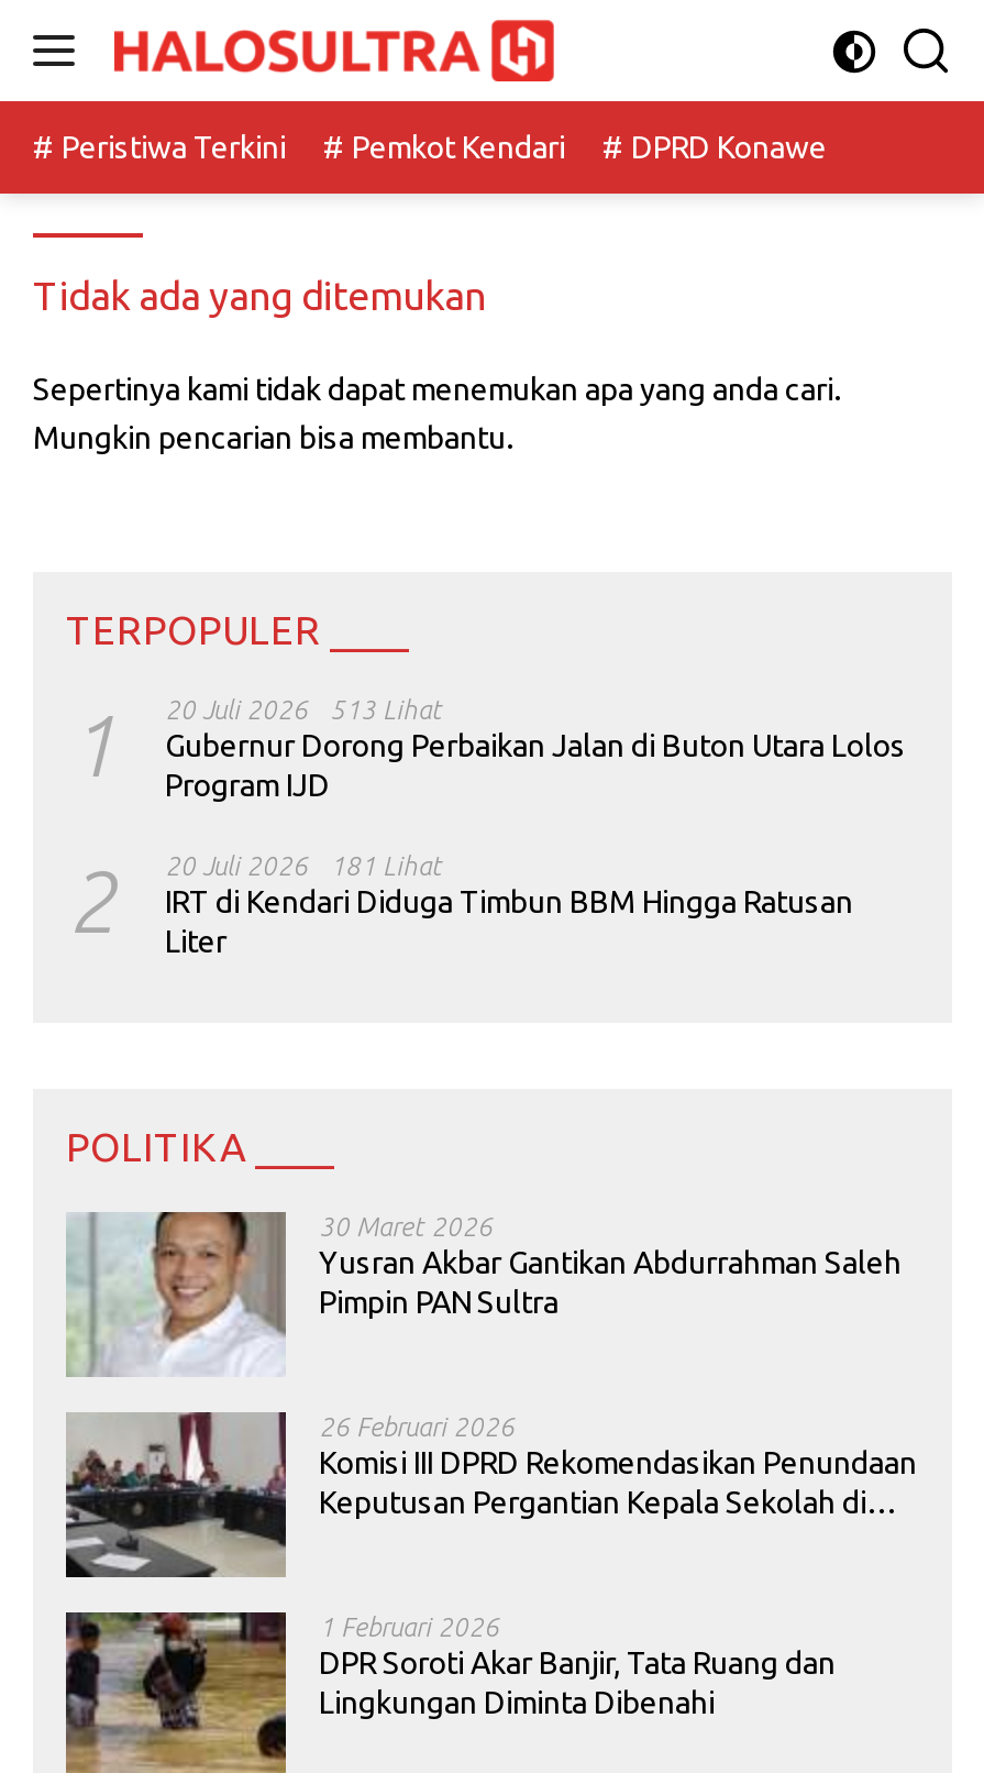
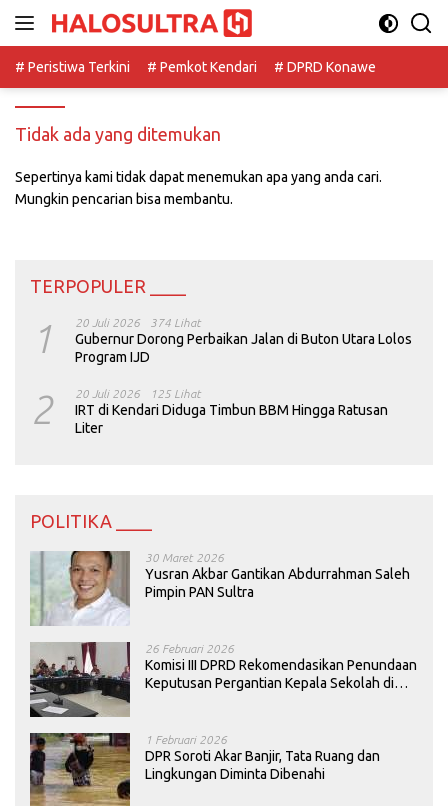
[66,695,906,803] 1 20 Juli 2026 Gubernur Dorong Perbaikan Jalan di Buton Utara Lolos Program IJD 513 Lihat -> [30,316,412,365] 1 20 Juli 2026 Gubernur Dorong Perbaikan Jalan di Buton Utara Lolos Program IJD 374 Lihat
[66,851,853,959] 2 20 Juli 2026 IRT di Kendari Diduga Timbun BBM Hingga Ratusan Liter 181 Lihat -> [30,387,388,436] 2 20 Juli 2026 IRT di Kendari Diduga Timbun BBM Hingga Ratusan Liter 125 Lihat

